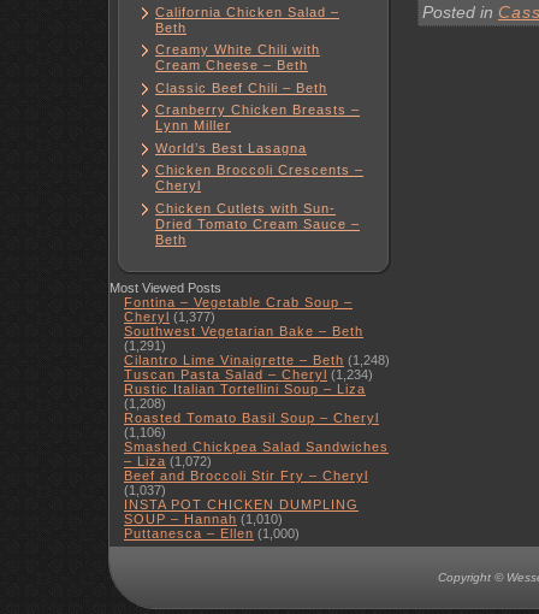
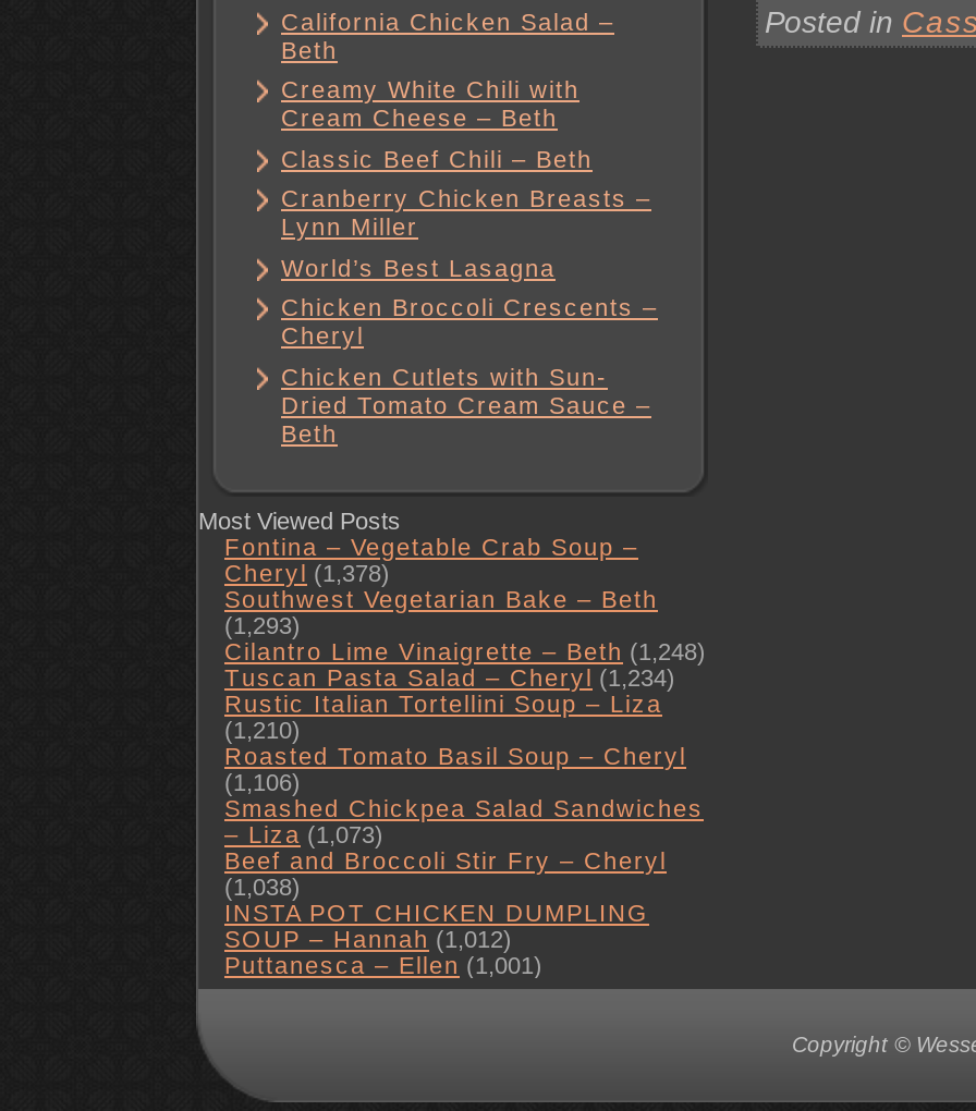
[124,309,215,323] Cheryl (1,377) -> [224,559,390,585] Cheryl (1,378)
[124,338,166,352] (1,291) -> [224,611,301,637] (1,293)
[124,395,166,410] (1,208) -> [224,716,301,742] (1,210)
[124,453,212,468] – Liza (1,072) -> [224,820,383,846] – Liza (1,073)
[124,482,166,497] (1,037) -> [224,872,301,899] (1,038)
[124,511,283,526] SOUP – Hannah (1,010) -> [224,925,512,951] SOUP – Hannah (1,012)
[124,526,300,540] Puttanesca – Ellen (1,000) -> [224,951,542,977] Puttanesca – Ellen (1,001)

